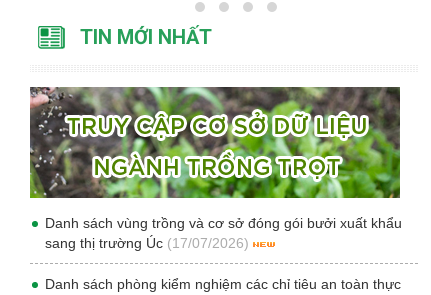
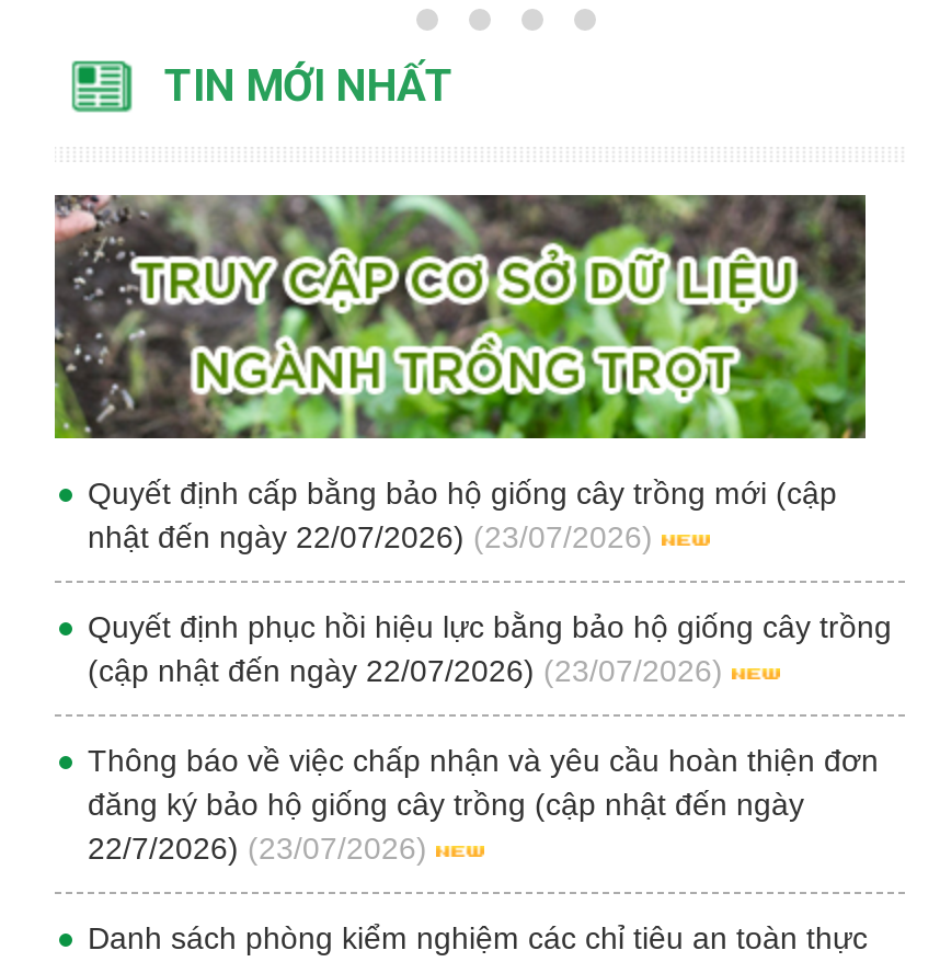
[45,215,402,251] Danh sách vùng trồng và cơ sở đóng gói bưởi xuất khẩu | sang thị trường Úc (17/07/2026) -> [88,476,892,866] Quyết định cấp bằng bảo hộ giống cây trồng mới (cập | nhật đến ngày 22/07/2026) (23/07/2026) | Quyết định phục hồi hiệu lực bằng bảo hộ giống cây trồng | (cập nhật đến ngày 22/07/2026) (23/07/2026) | Thông báo về việc chấp nhận và yêu cầu hoàn thiện đơn | đăng ký bảo hộ giống cây trồng (cập nhật đến ngày | 22/7/2026) (23/07/2026)

